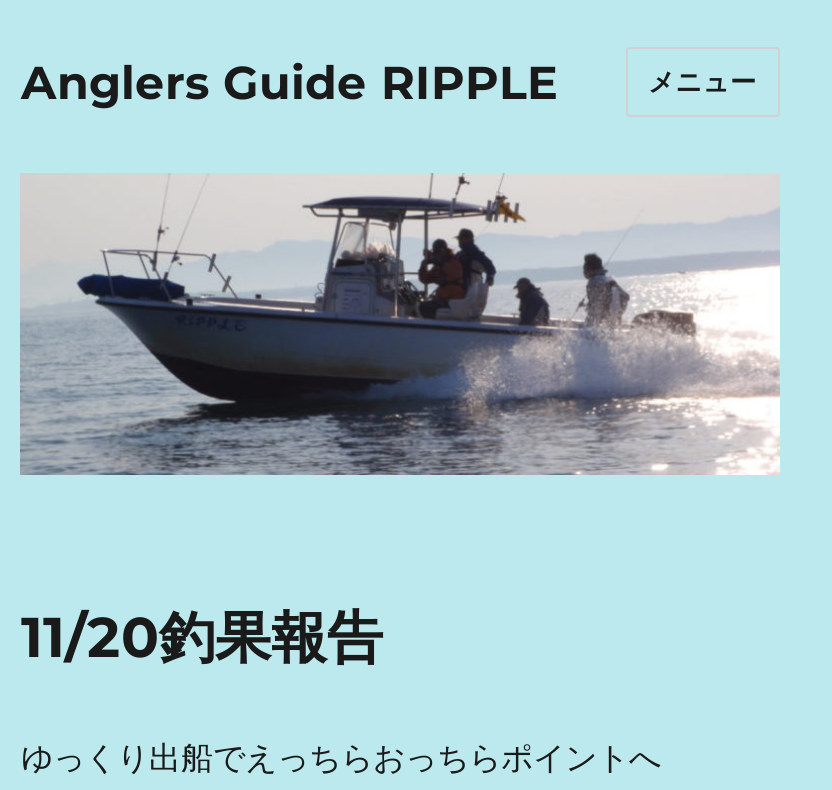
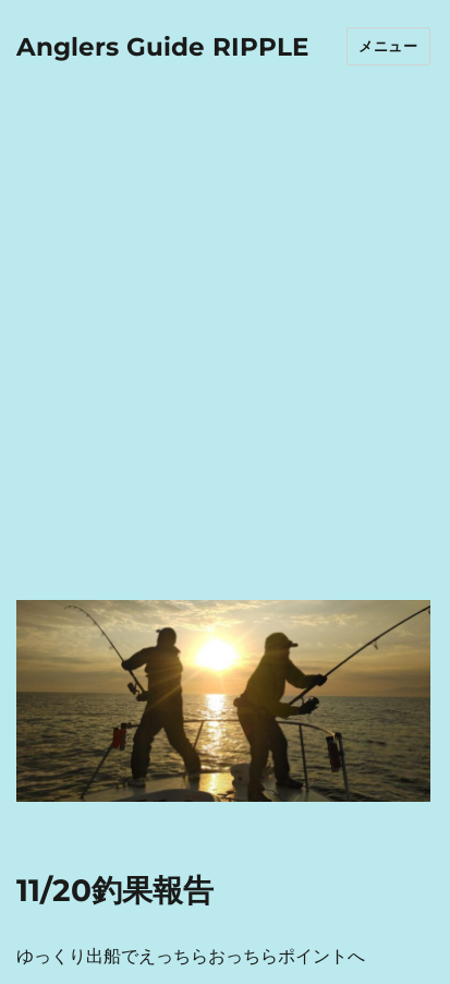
[20,173,780,477] [image] -> [15,599,431,803] [image]

